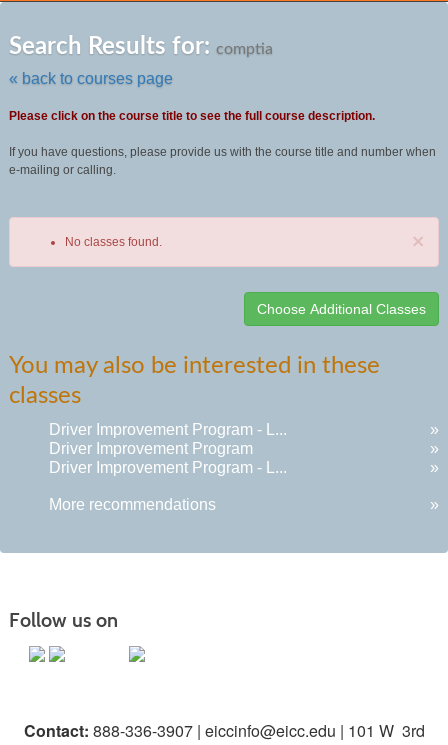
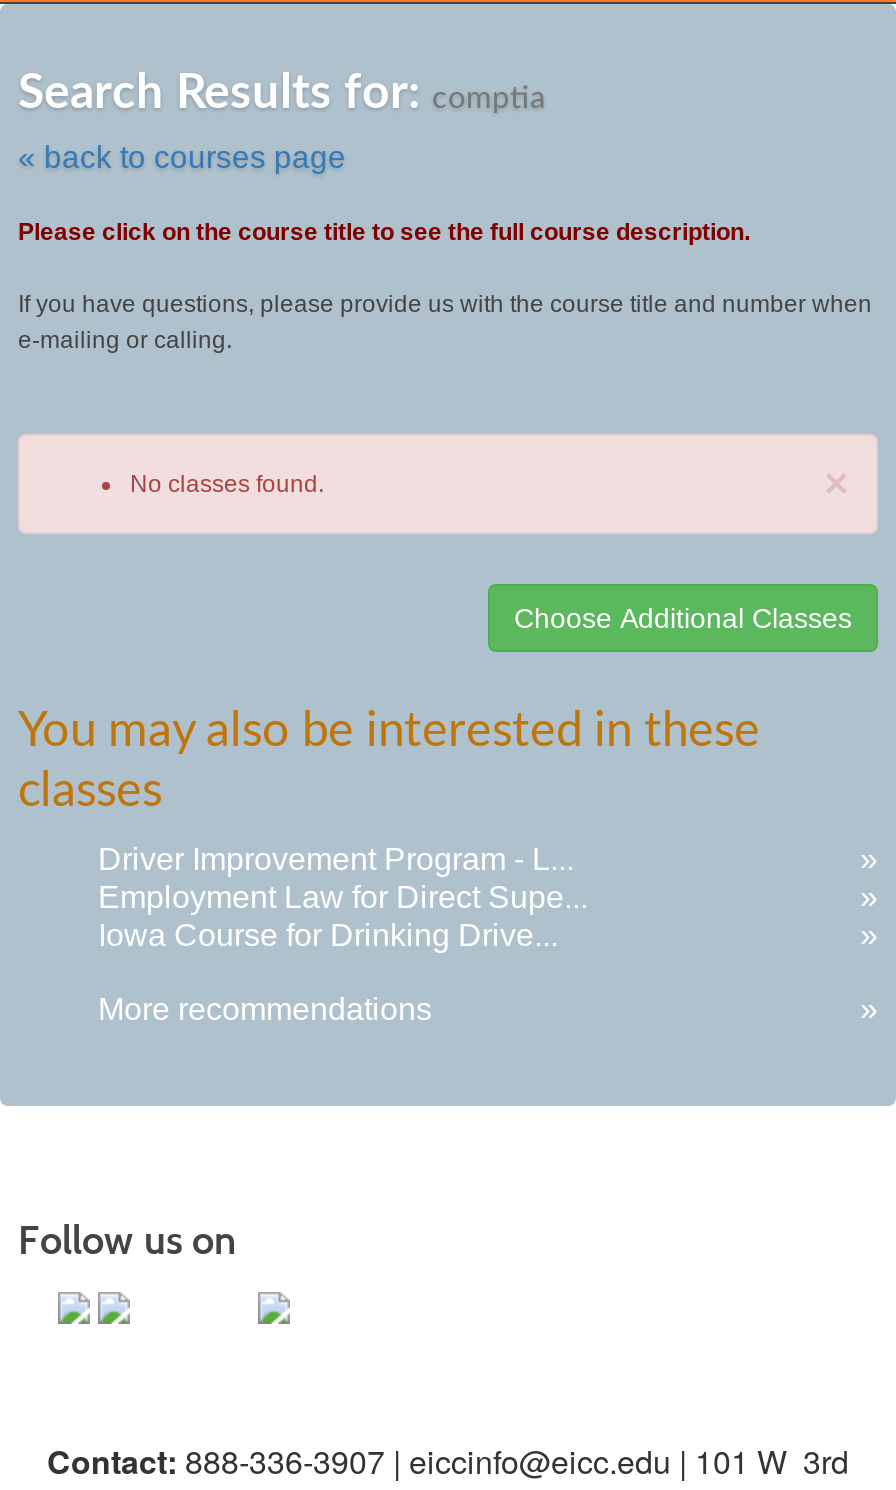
[49,440,253,457] Driver Improvement Program -> [98,881,588,915] Employment Law for Direct Supe...
[49,459,287,476] Driver Improvement Program - L... -> [98,919,558,953] Iowa Course for Drinking Drive...

